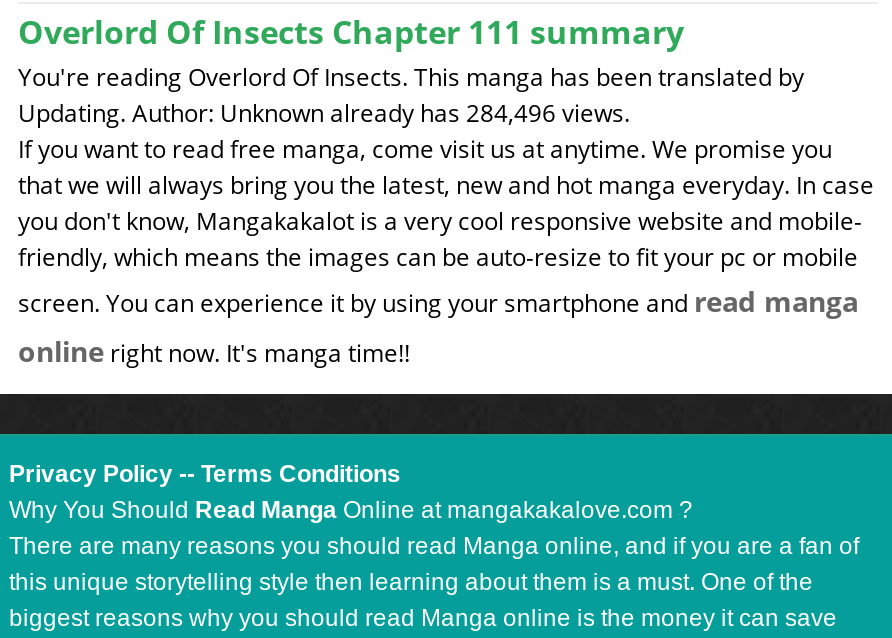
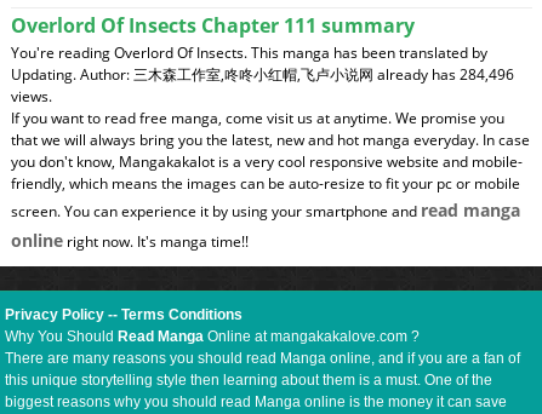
[18,96,630,130] Updating. Author: Unknown already has 284,496 views. -> [11,64,514,107] Updating. Author: 三木森工作室,咚咚小红帽,飞卢小说网 already has 284,496 | views.

